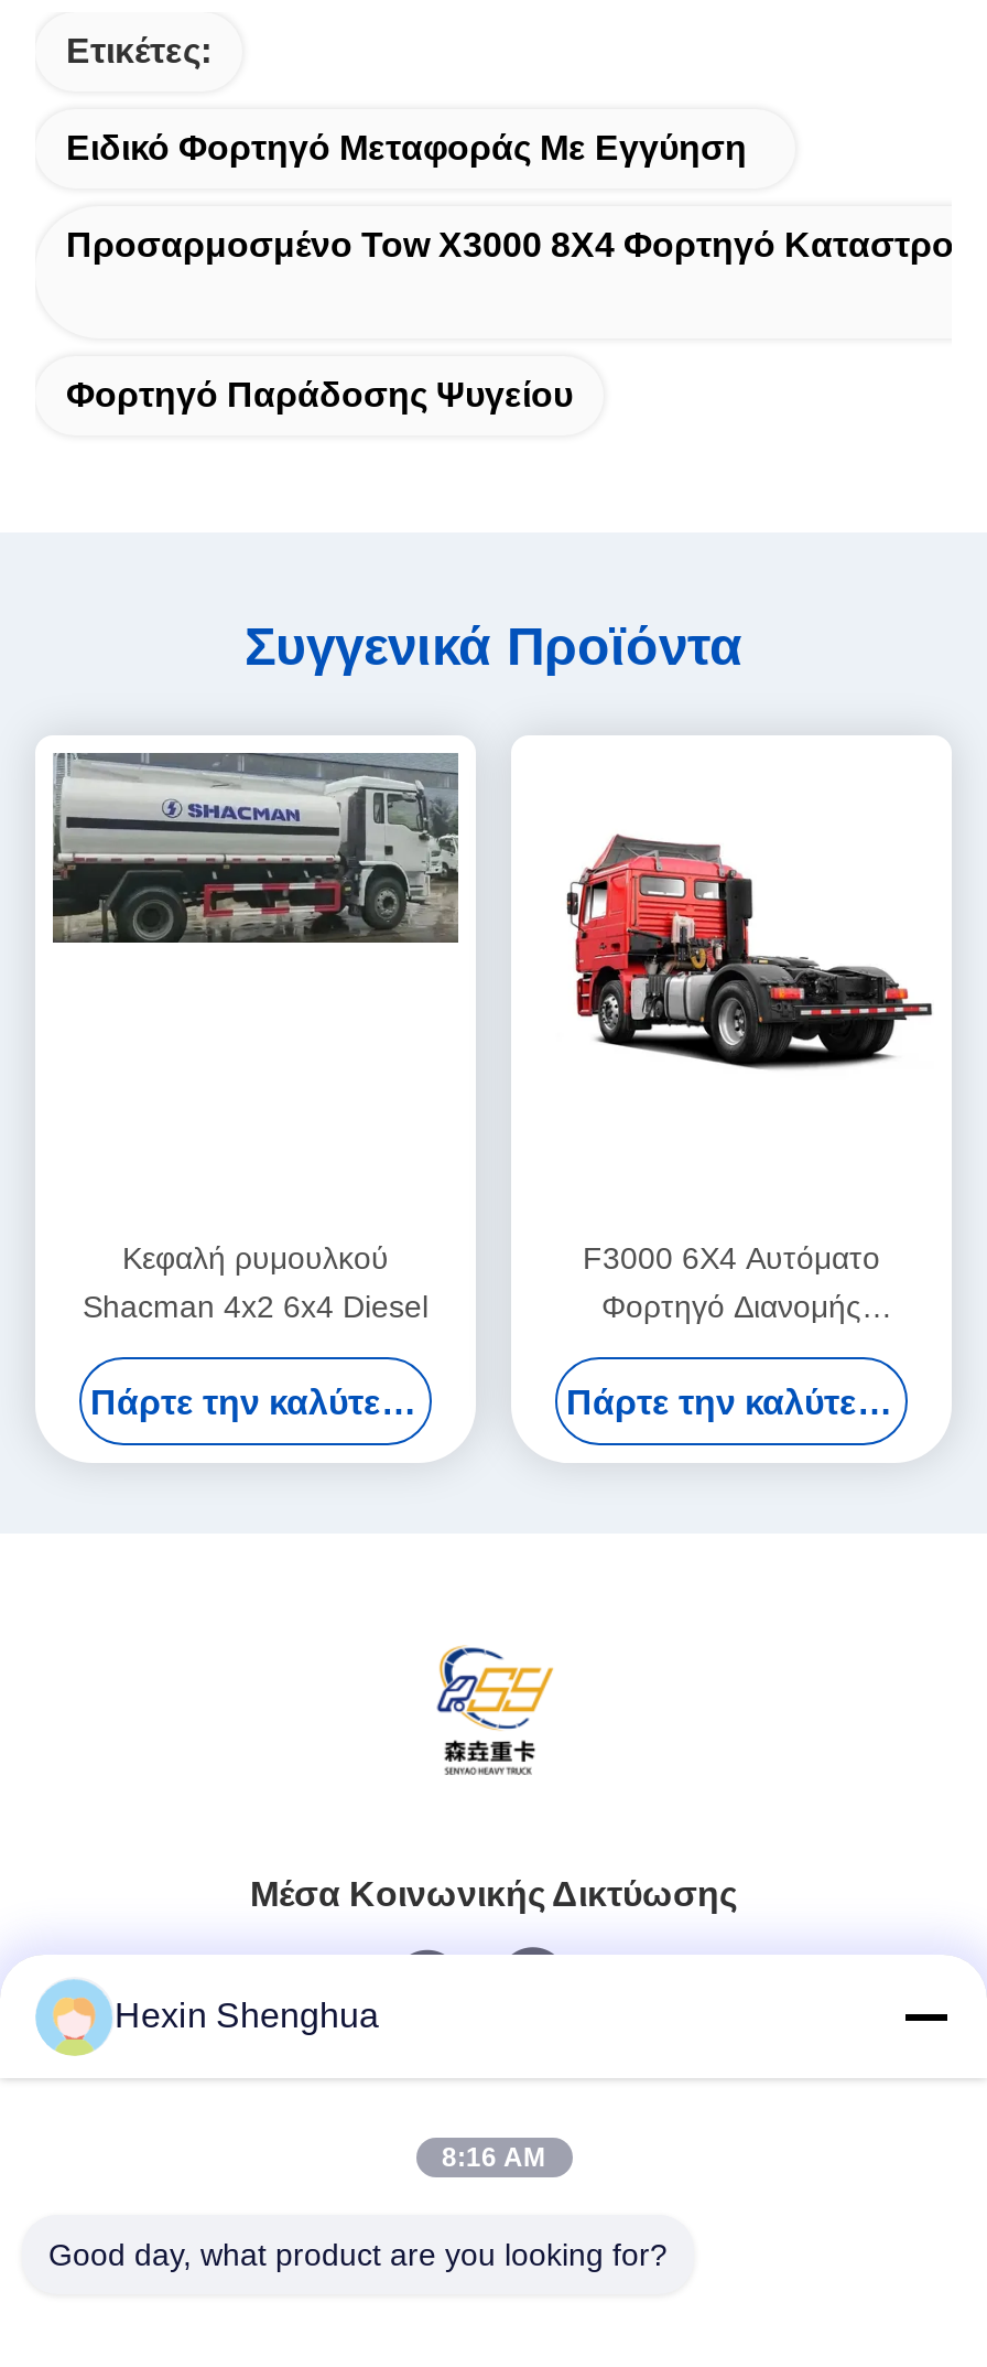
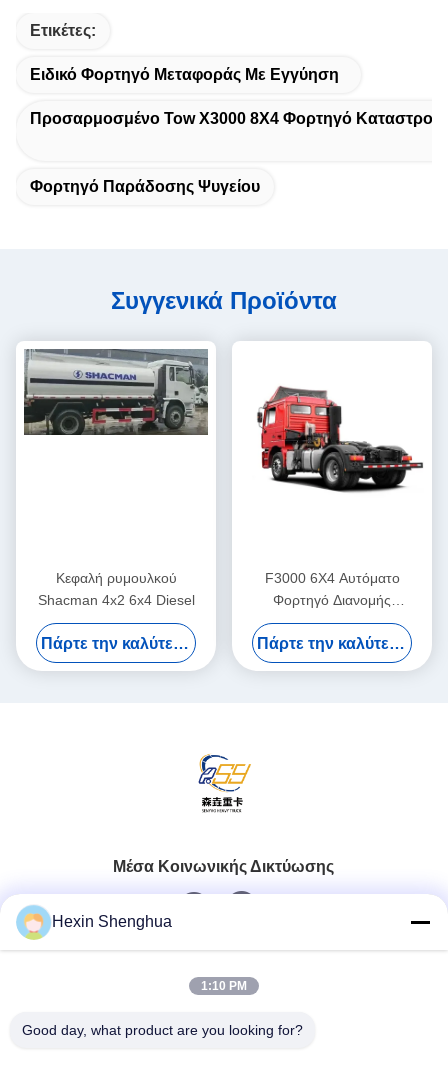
[442,2142,545,2173] 8:16 AM -> [201,979,247,993] 1:10 PM

